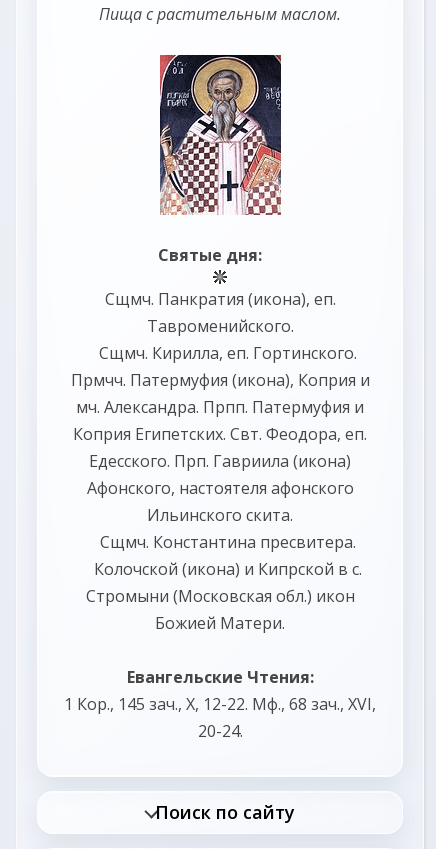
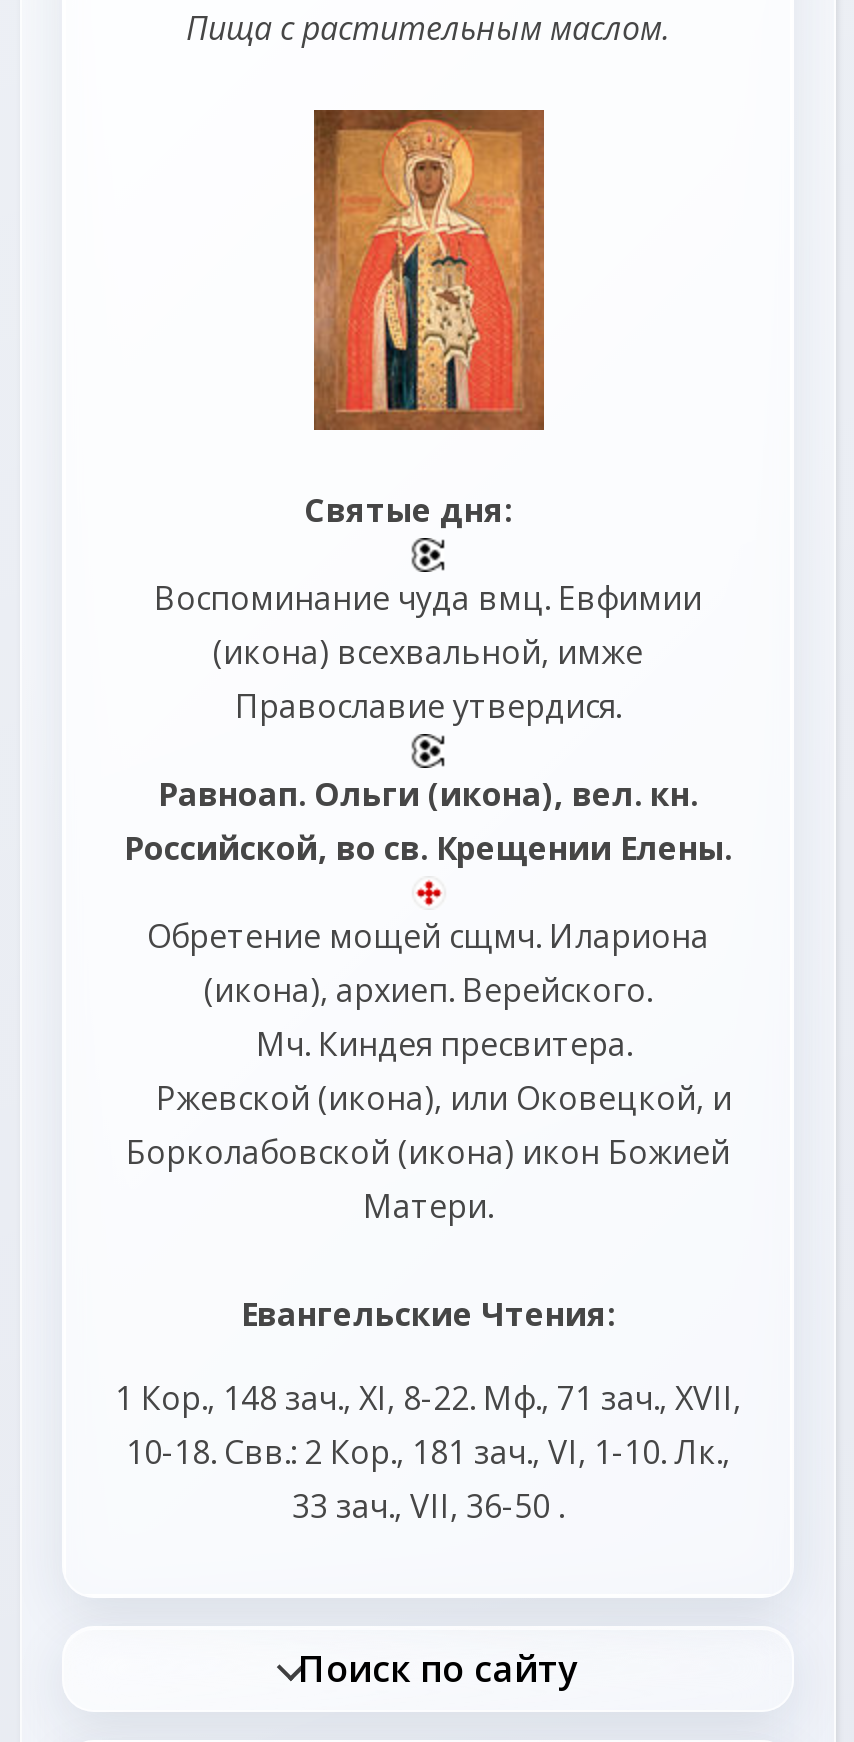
[159,54,282,216] [image] -> [308,108,550,432] [image]
[70,288,369,634] Сщмч. Панкратия (икона), еп. | Тавроменийского. | Сщмч. Кирилла, еп. Гортинского. | Прмчч. Патермуфия (икона), Коприя и | мч. Александра. Прпп. Патермуфия и | Коприя Египетских. Свт. Феодора, еп. | Едесского. Прп. Гавриила (икона) | Афонского, настоятеля афонского | Ильинского скита. | Сщмч. Константина пресвитера. | Колочской (икона) и Кипрской в с. | Стромыни (Московская обл.) икон | Божией Матери. -> [124,576,732,1228] Воспоминание чуда вмц. Евфимии | (икона) всехвальной, имже | Православие утвердися. | Равноап. Ольги (икона), вел. кн. | Российской, во св. Крещении Елены. | Обретение мощей сщмч. Илариона | (икона), архиеп. Верейского. | Мч. Киндея пресвитера. | Ржевской (икона), или Оковецкой, и | Борколабовской (икона) икон Божией | Матери.
moved [126,666,313,688] -> [241,1292,615,1336]: Евангельские Чтения:
[64,693,376,742] 1 Кор., 145 зач., X, 12-22. Мф., 68 зач., XVI, | 20-24. -> [115,1376,741,1528] 1 Кор., 148 зач., XI, 8-22. Мф., 71 зач., XVII, | 10-18. Свв.: 2 Кор., 181 зач., VI, 1-10. Лк., | 33 зач., VII, 36-50 .

